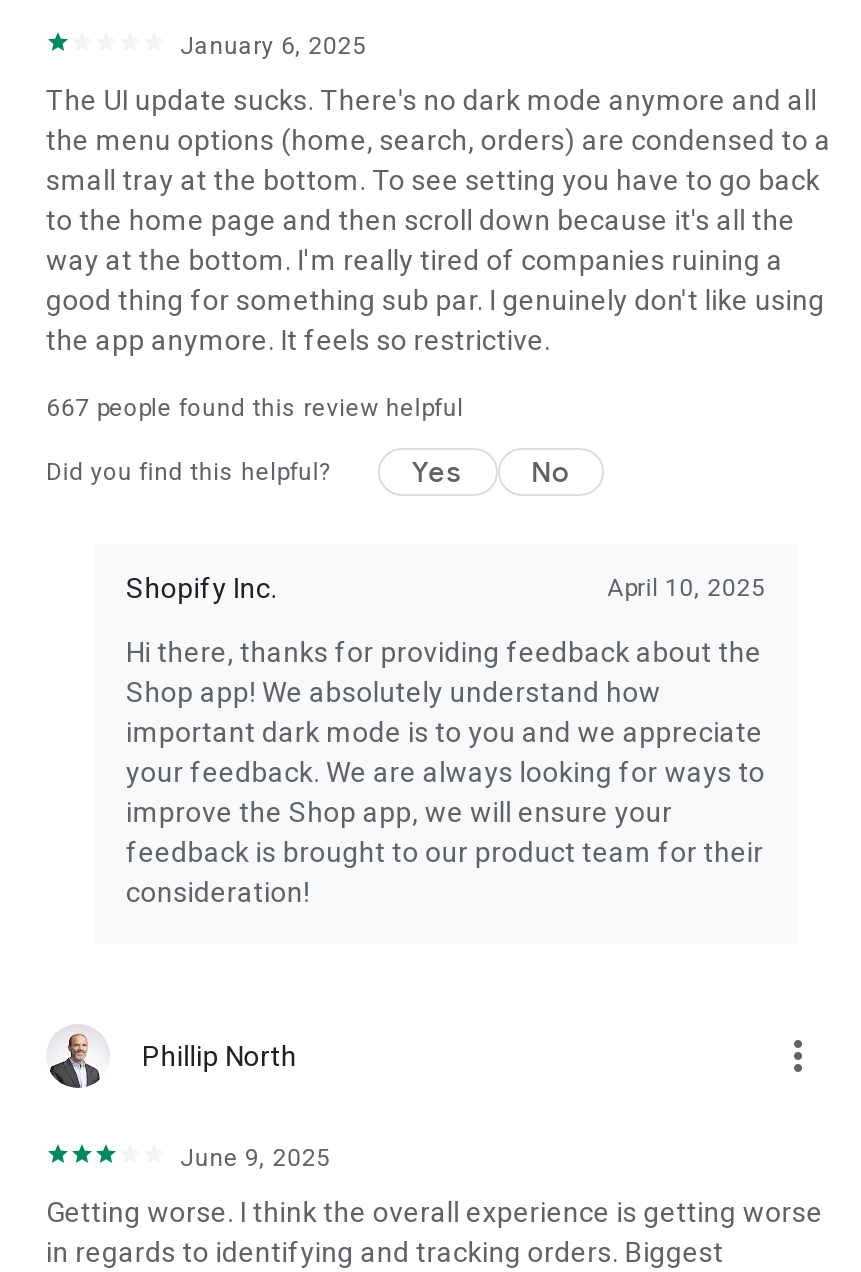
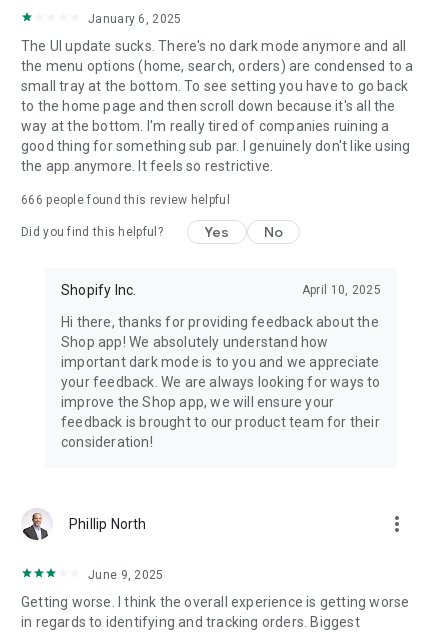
[46,394,464,422] 667 people found this review helpful -> [21,193,230,207] 666 people found this review helpful

